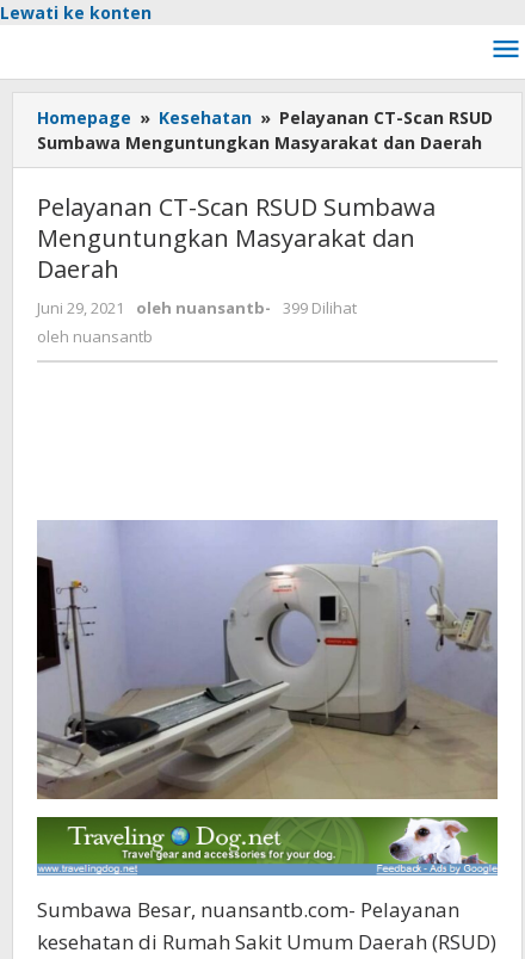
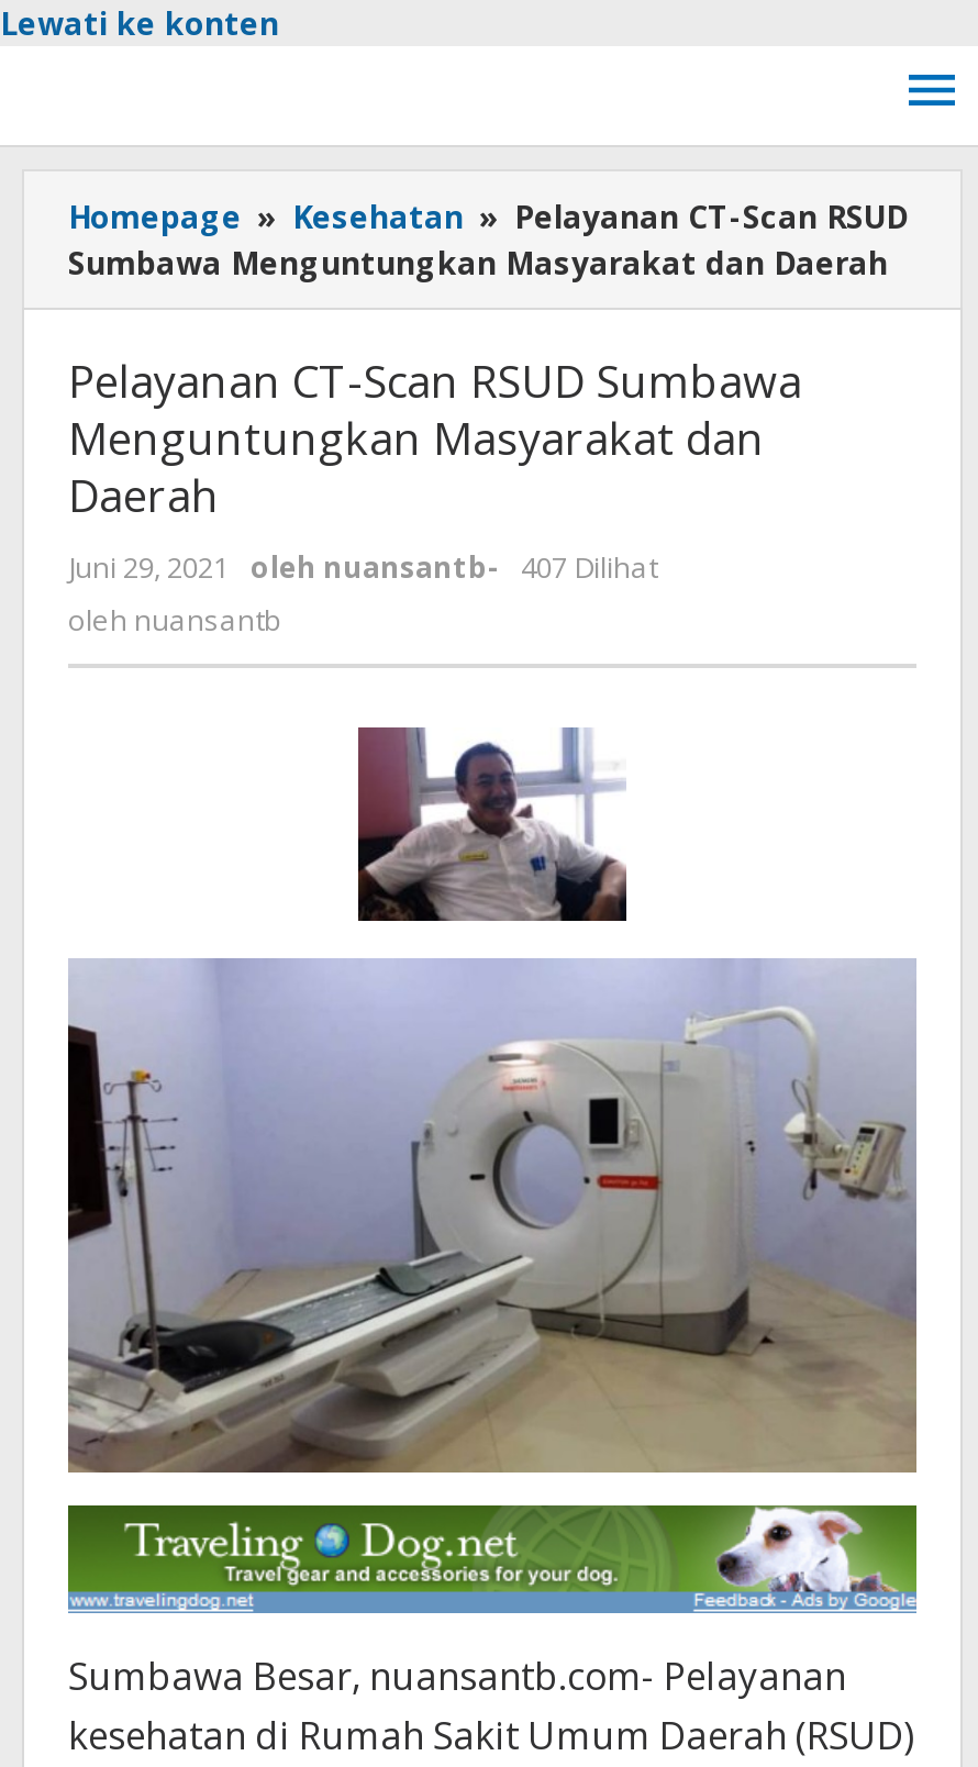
[37,297,357,318] Juni 29, 2021 oleh nuansantb- 399 Dilihat -> [68,547,657,587] Juni 29, 2021 oleh nuansantb- 407 Dilihat
none -> [356,725,629,923] [image]

